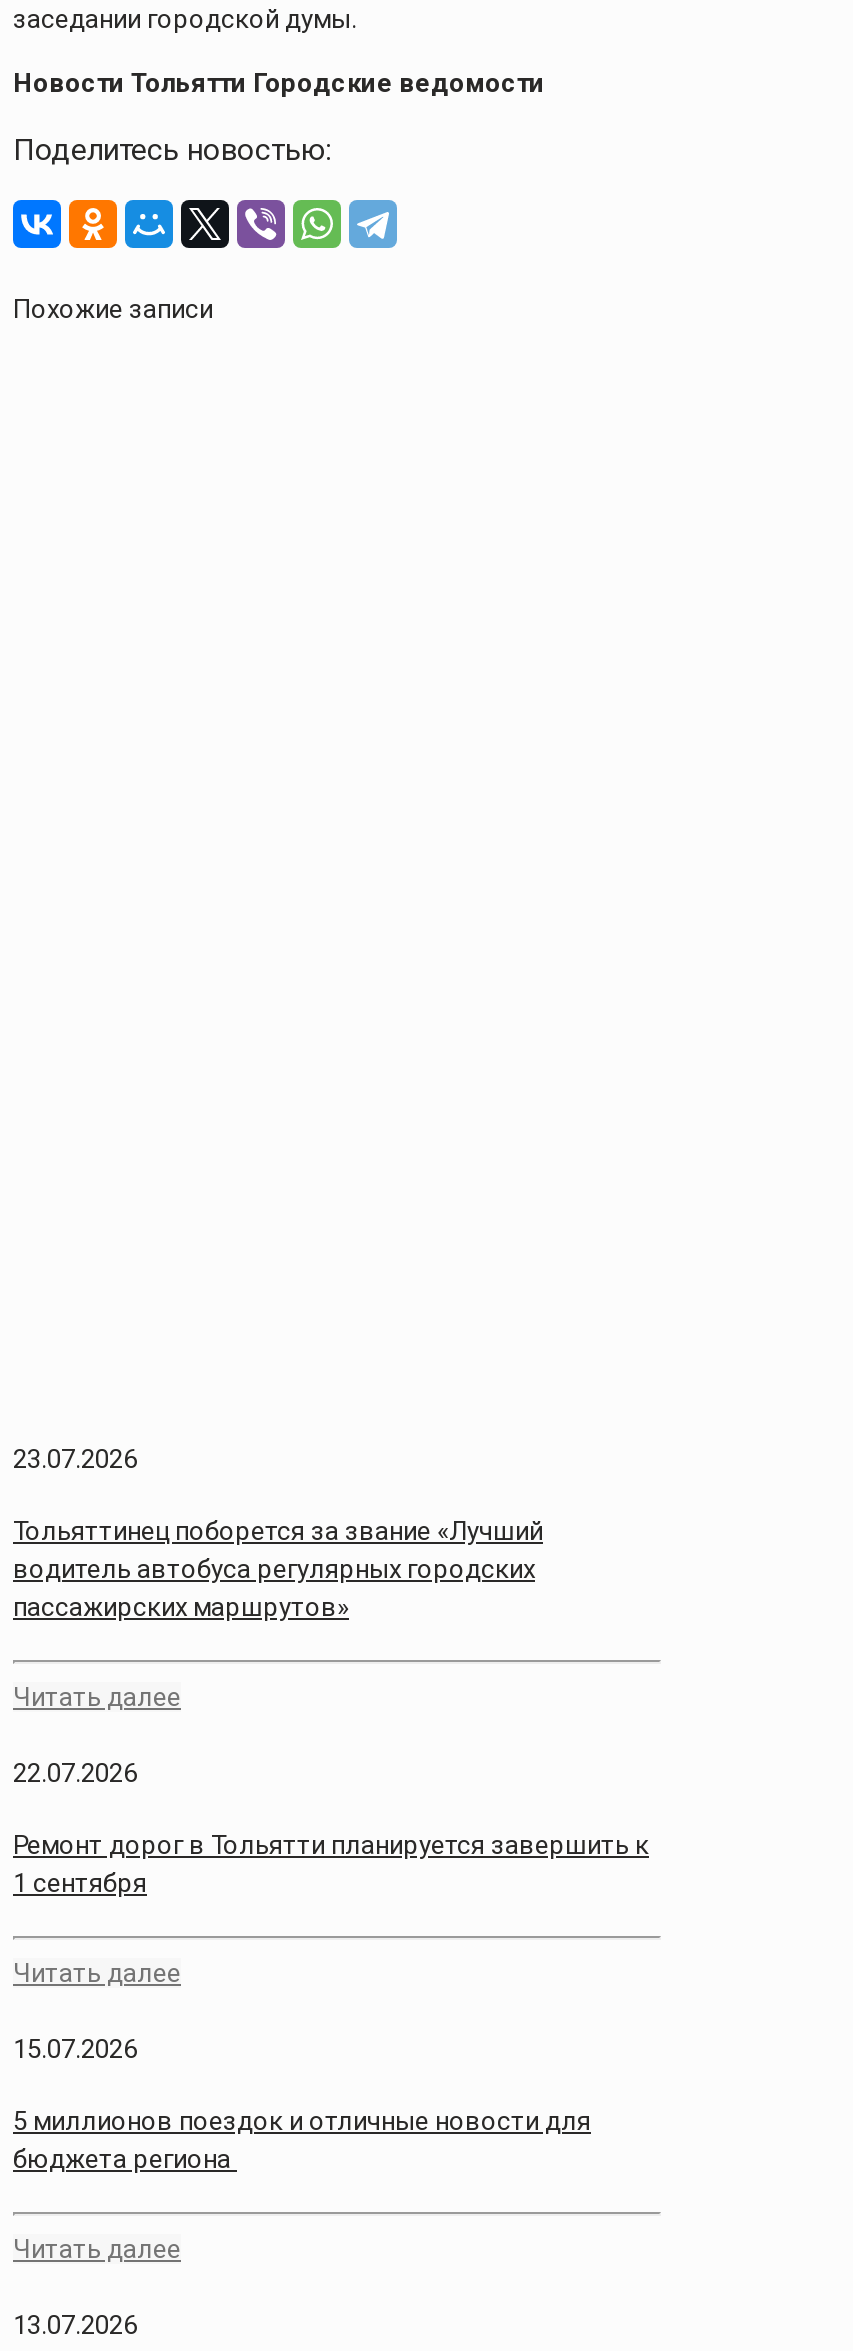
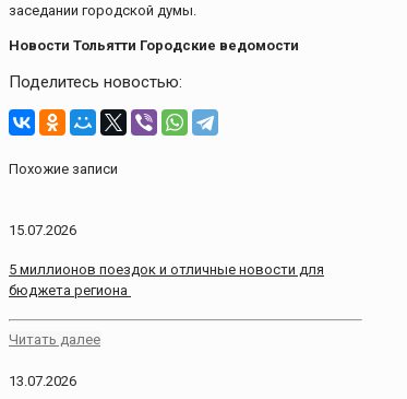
[13,1443,649,1987] 23.07.2026 | Тольяттинец поборется за звание «Лучший | водитель автобуса регулярных городских | пассажирских маршрутов» | Читать далее | 22.07.2026 | Ремонт дорог в Тольятти планируется завершить к | 1 сентября | Читать далее -> none

